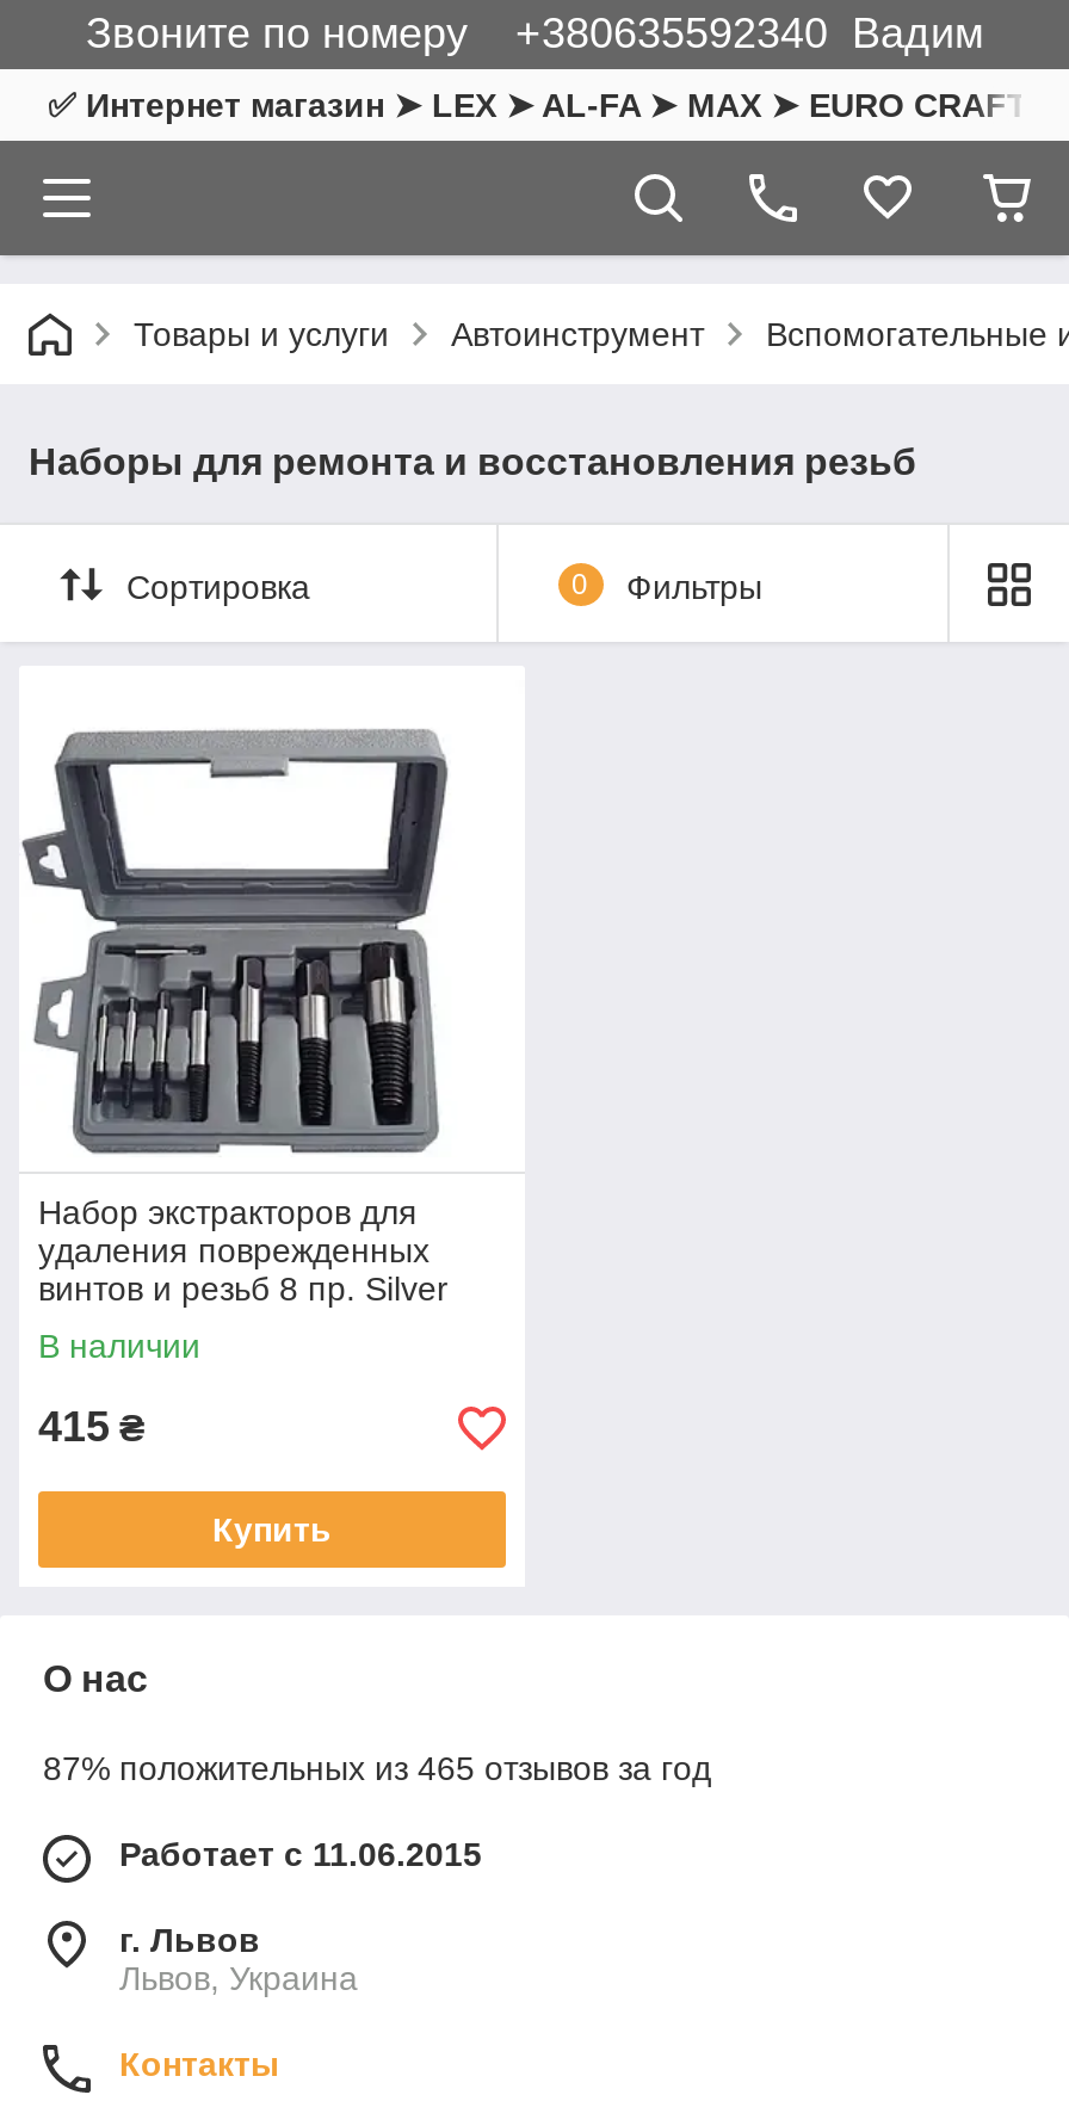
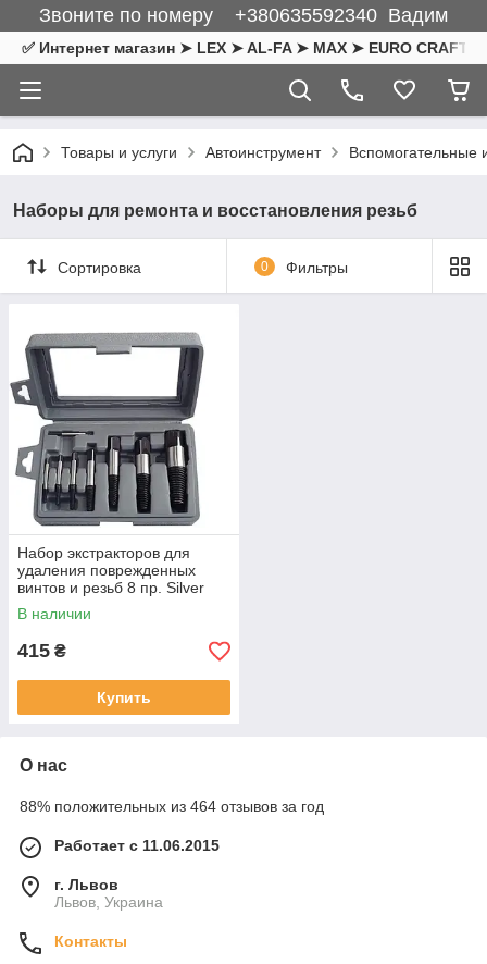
[43,1749,711,1787] 87% положительных из 465 отзывов за год -> [20,798,324,815] 88% положительных из 464 отзывов за год

